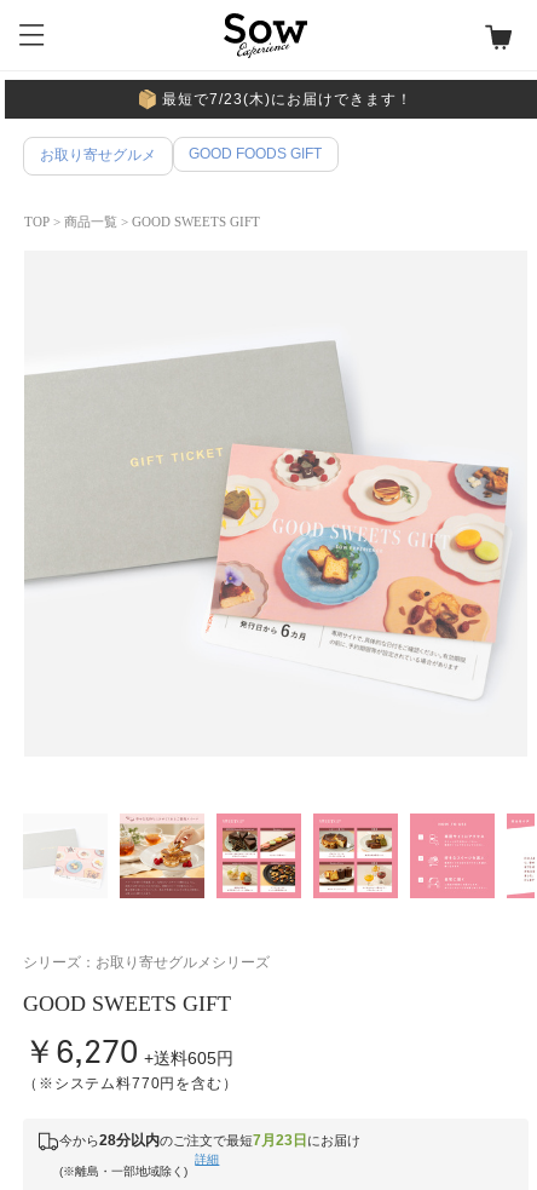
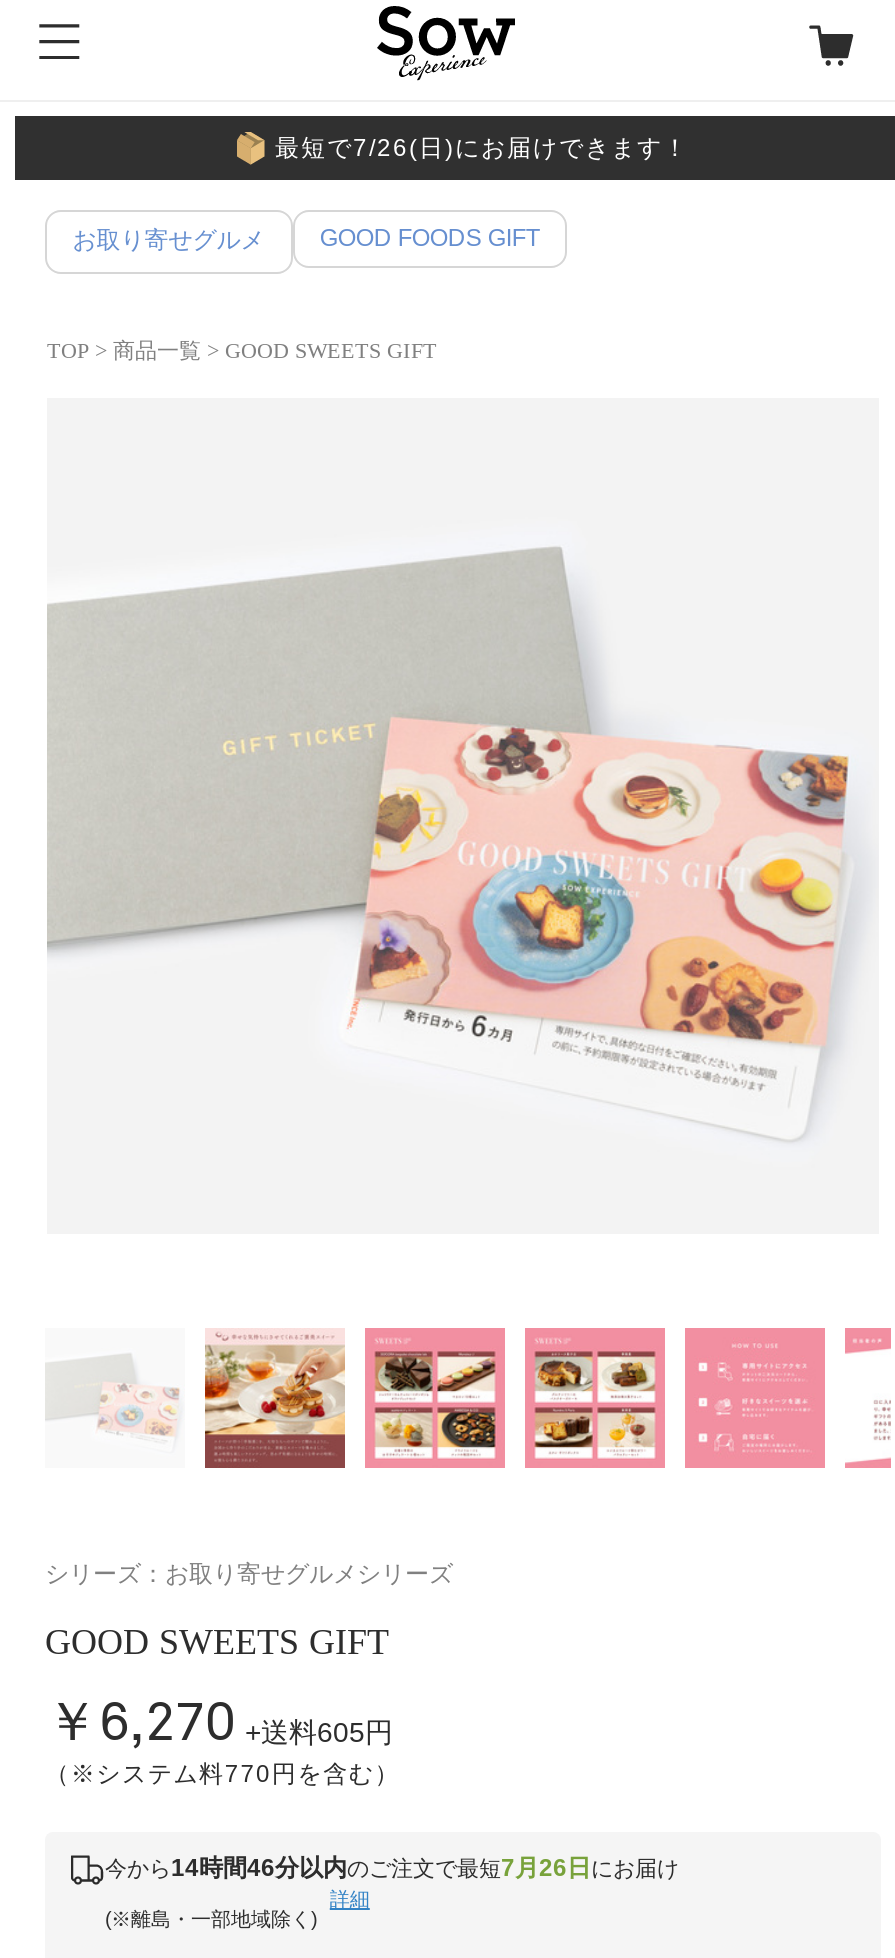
[162,91,412,108] 最短で7/23(木)にお届けできます！ -> [275,134,689,162] 最短で7/26(日)にお届けできます！
[59,1132,360,1149] 今から28分以内のご注文で最短7月23日にお届け -> [105,1854,679,1882] 今から14時間46分以内のご注文で最短7月26日にお届け

